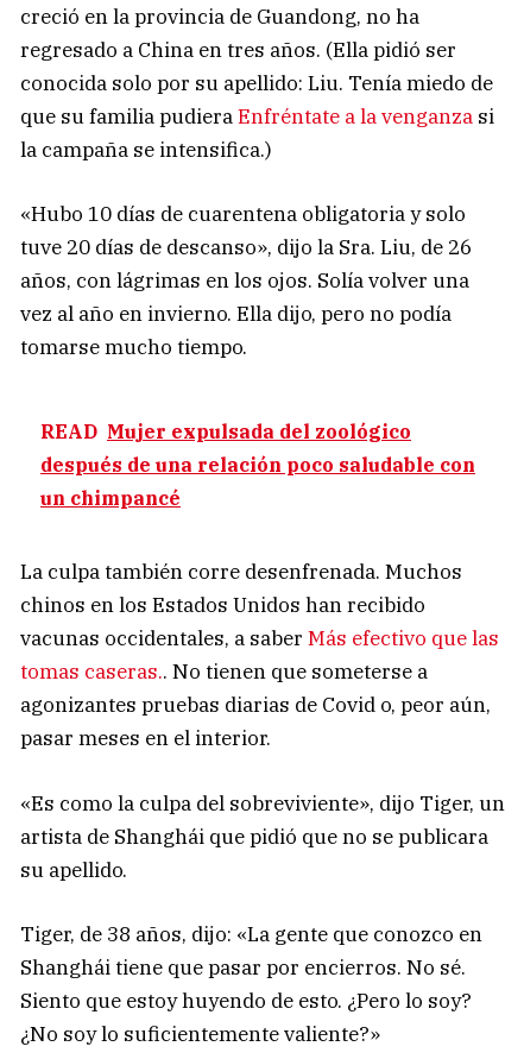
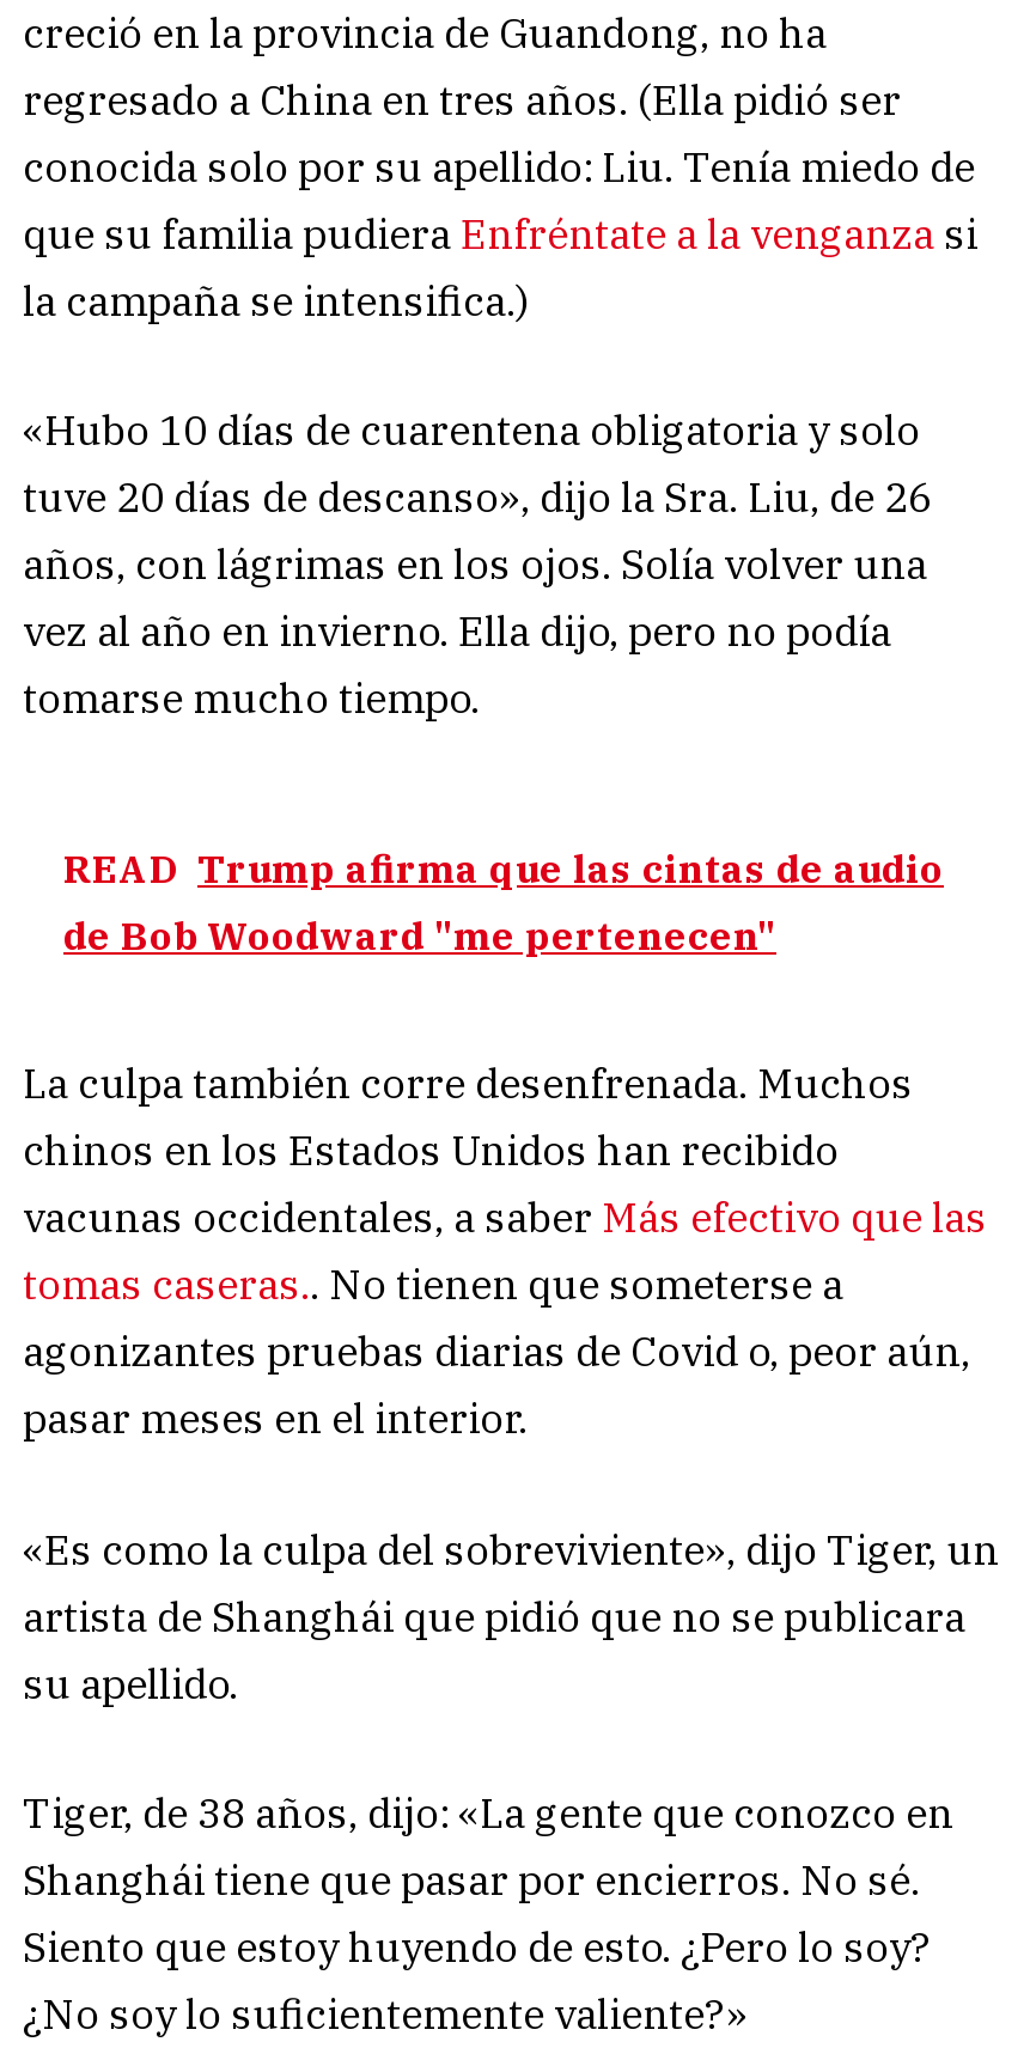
[40,420,475,510] READ Mujer expulsada del zoológico | después de una relación poco saludable con | un chimpancé -> [63,846,944,961] READ Trump afirma que las cintas de audio | de Bob Woodward "me pertenecen"

